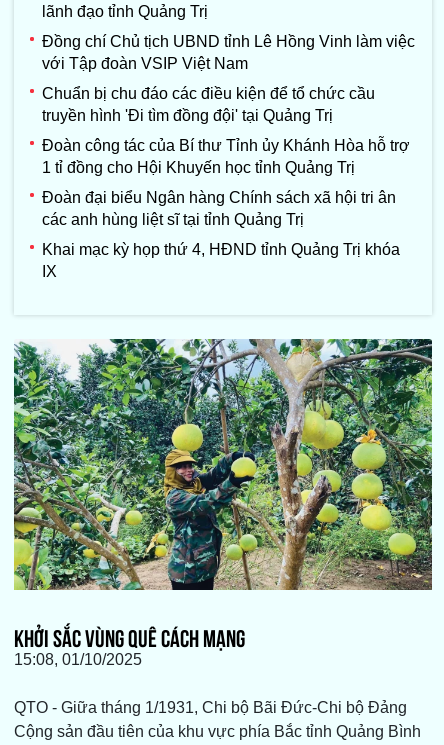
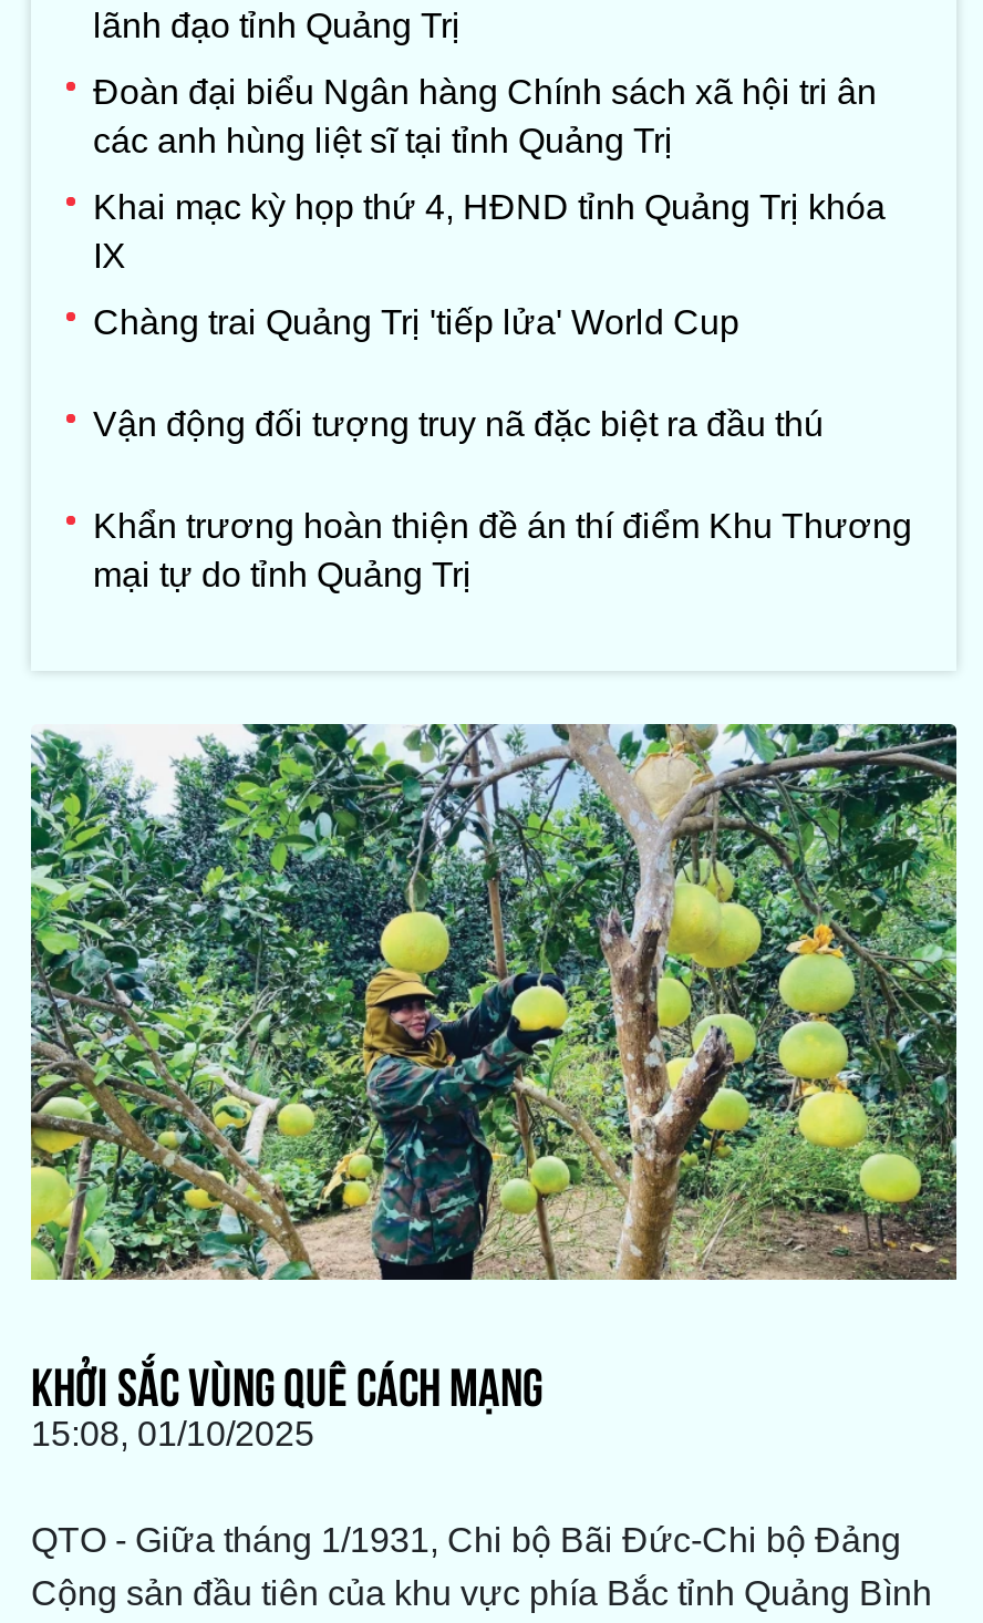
[42,33,415,176] Đồng chí Chủ tịch UBND tỉnh Lê Hồng Vinh làm việc | với Tập đoàn VSIP Việt Nam | Chuẩn bị chu đáo các điều kiện để tổ chức cầu | truyền hình 'Đi tìm đồng đội' tại Quảng Trị | Đoàn công tác của Bí thư Tỉnh ủy Khánh Hòa hỗ trợ | 1 tỉ đồng cho Hội Khuyến học tỉnh Quảng Trị -> none
moved [42,189,400,280] -> [93,74,886,275]: Đoàn đại biểu Ngân hàng Chính sách xã hội tri ân | các anh hùng liệt sĩ tại tỉnh Quảng Trị | Khai mạc kỳ họp thứ 4, HĐND tỉnh Quảng Trị khóa | IX
none -> [93,304,912,594] Chàng trai Quảng Trị 'tiếp lửa' World Cup | Vận động đối tượng truy nã đặc biệt ra đầu thú | Khẩn trương hoàn thiện đề án thí điểm Khu Thương | mại tự do tỉnh Quảng Trị

